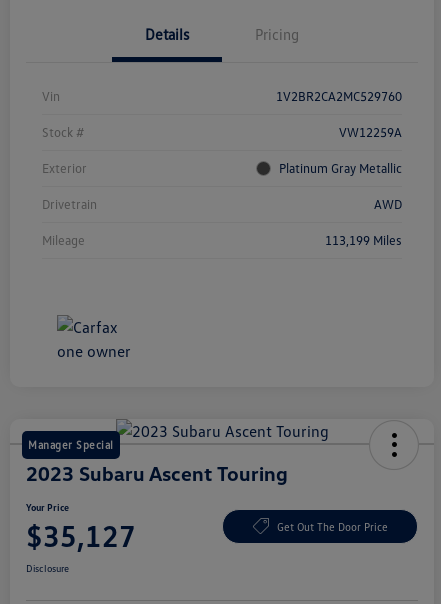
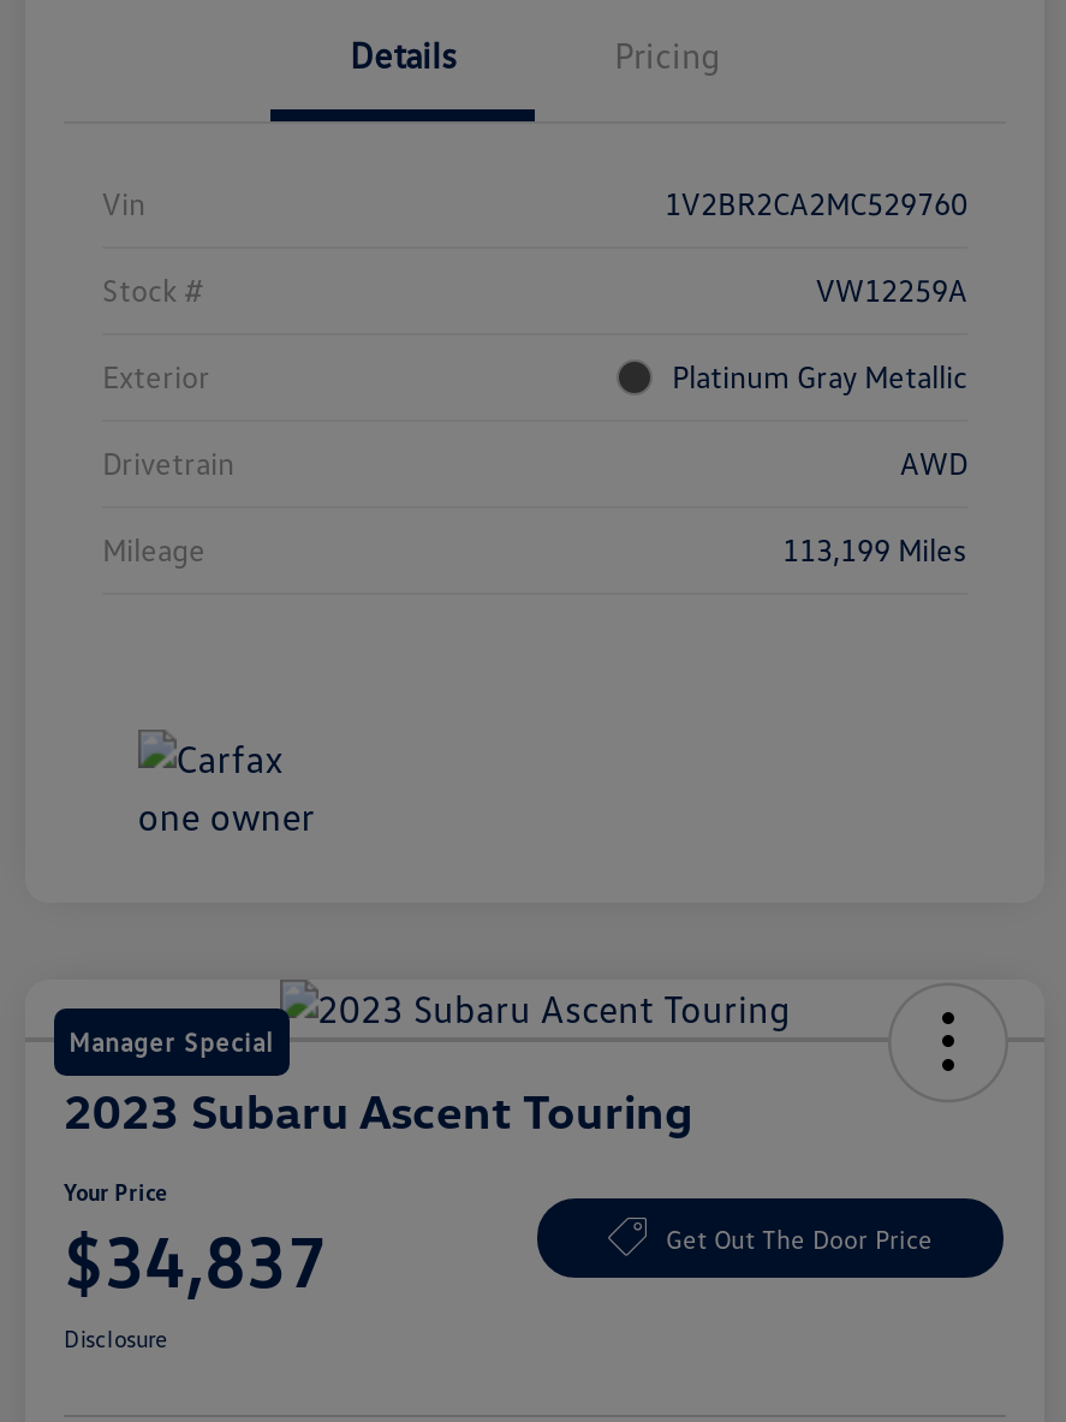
[26,517,136,554] $35,127 -> [64,1216,328,1305] $34,837

